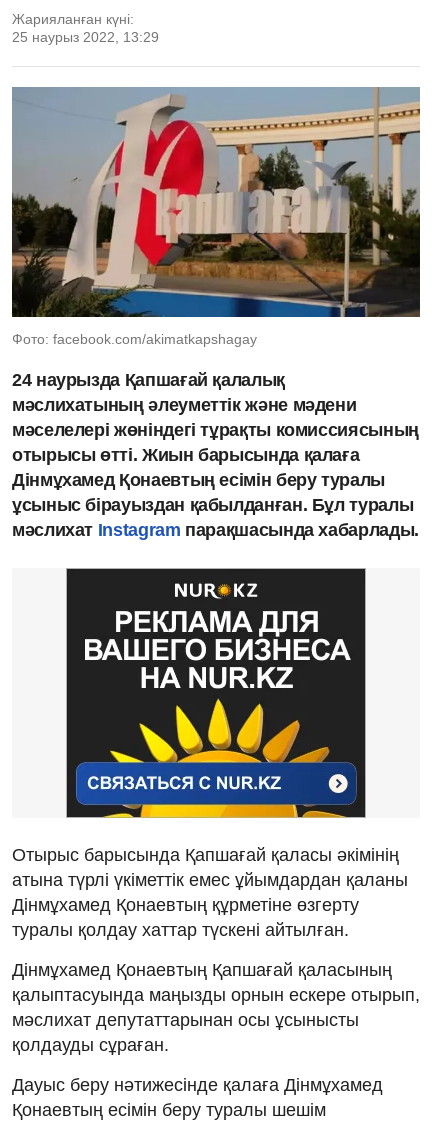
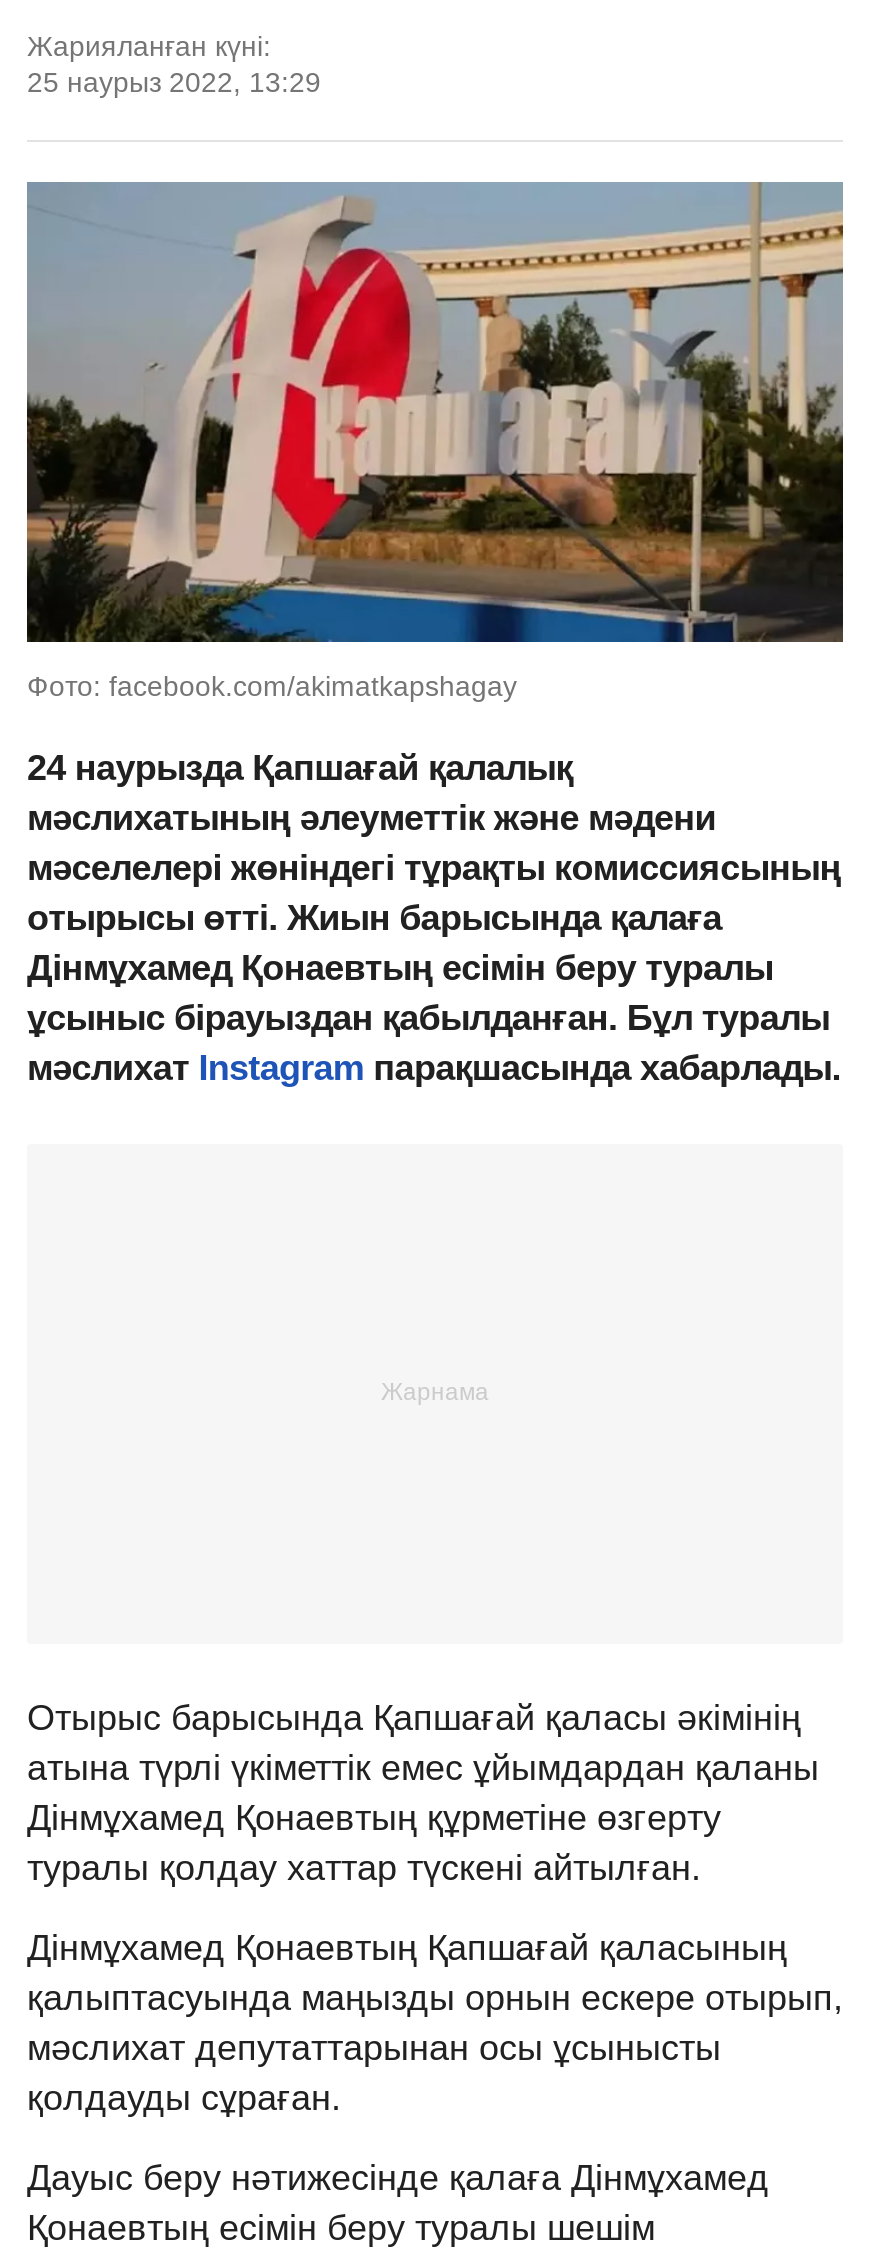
[65,568,367,819] [image] -> none

